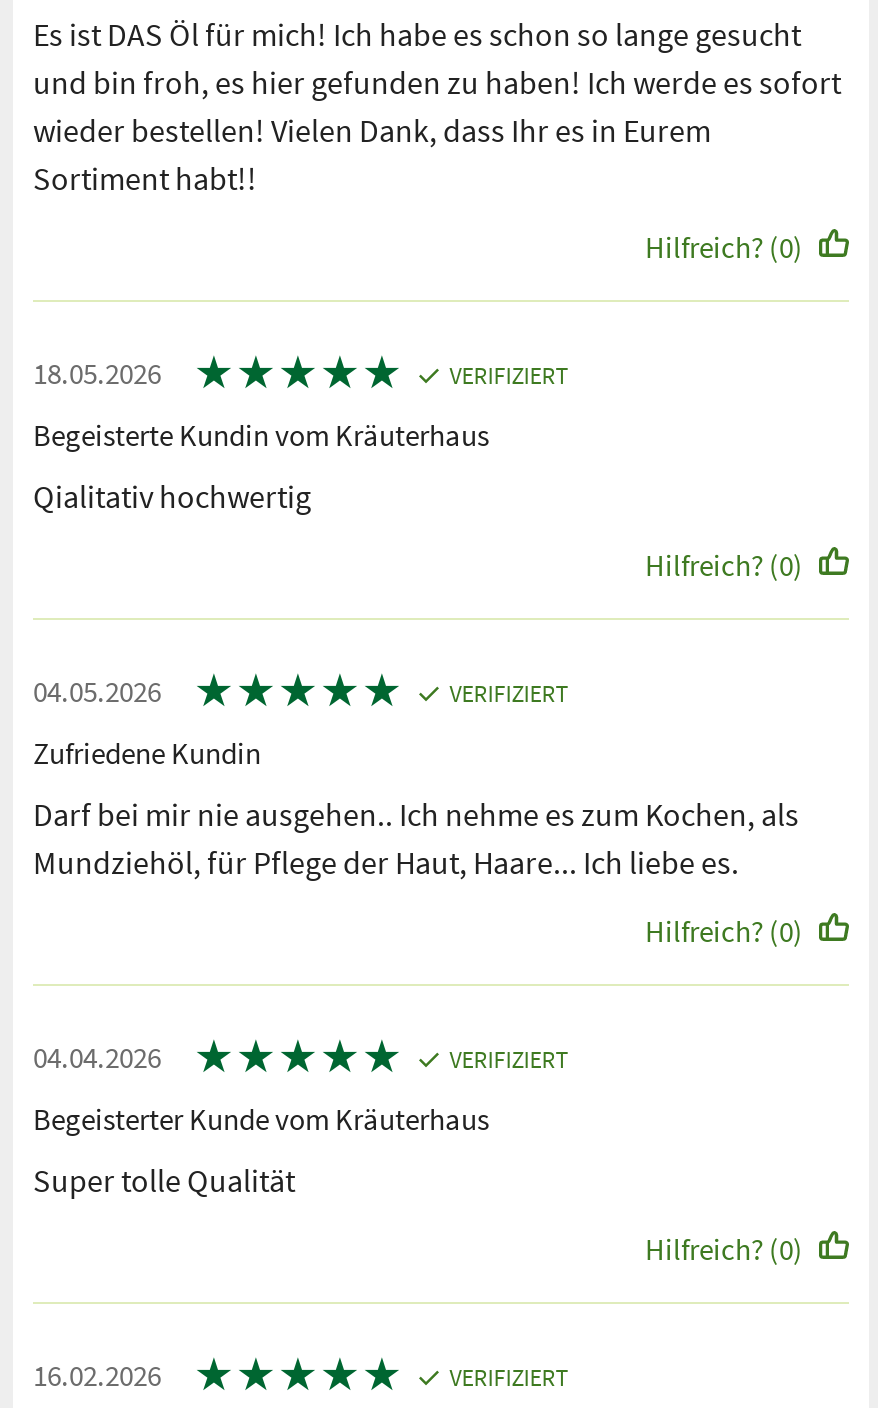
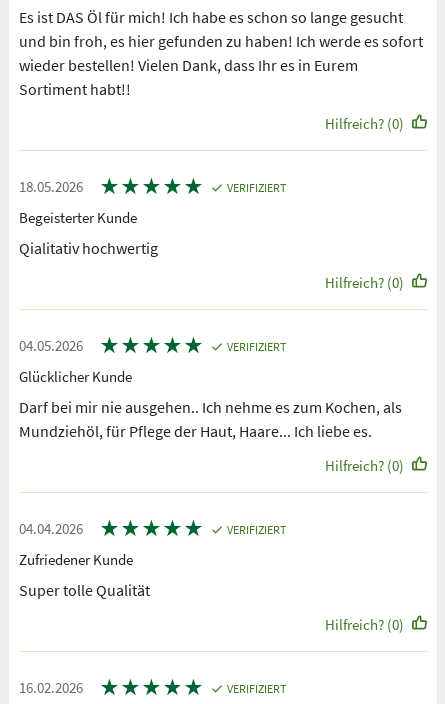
[33,416,489,454] Begeisterte Kundin vom Kräuterhaus -> [19,208,137,227] Begeisterter Kunde
[33,734,261,772] Zufriedene Kundin -> [19,367,132,386] Glücklicher Kunde
[33,1100,489,1138] Begeisterter Kunde vom Kräuterhaus -> [19,550,133,569] Zufriedener Kunde

